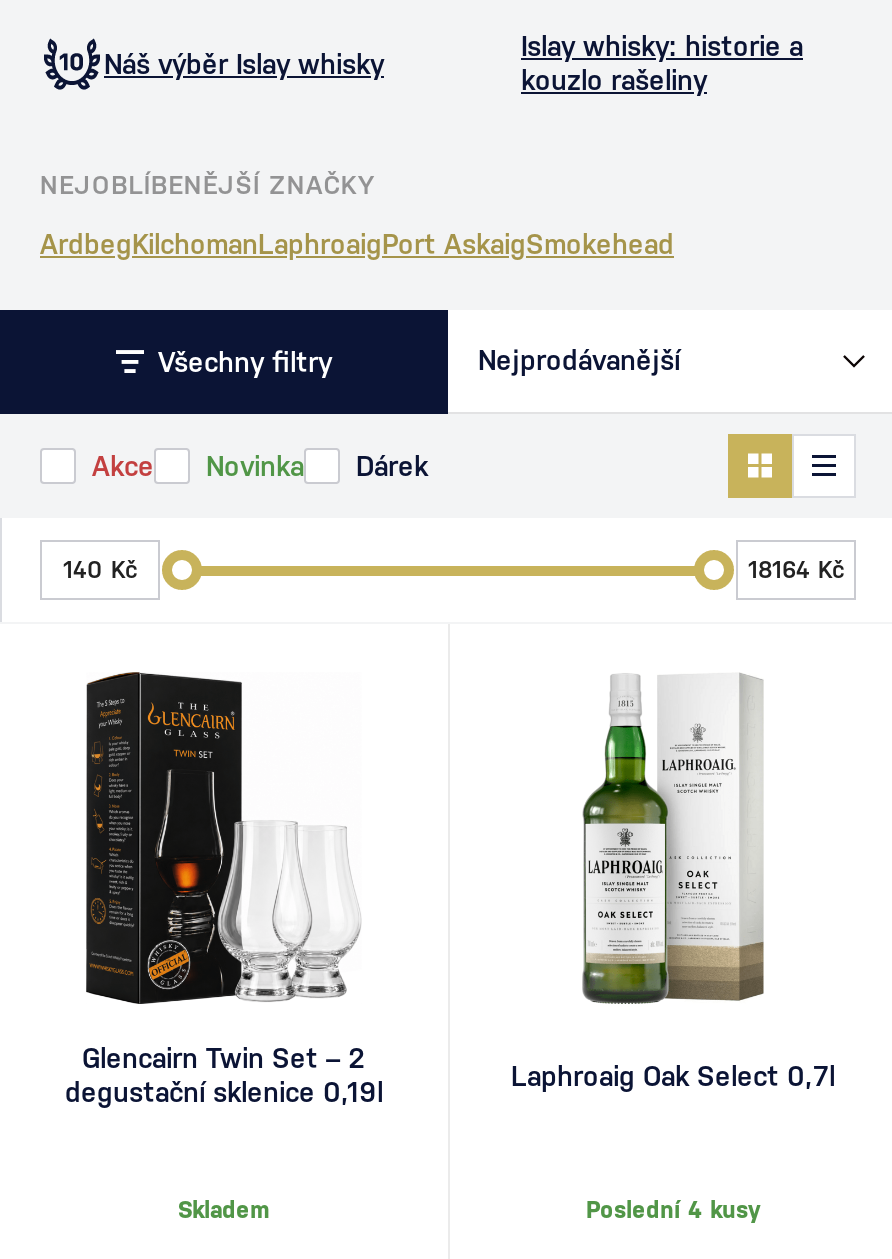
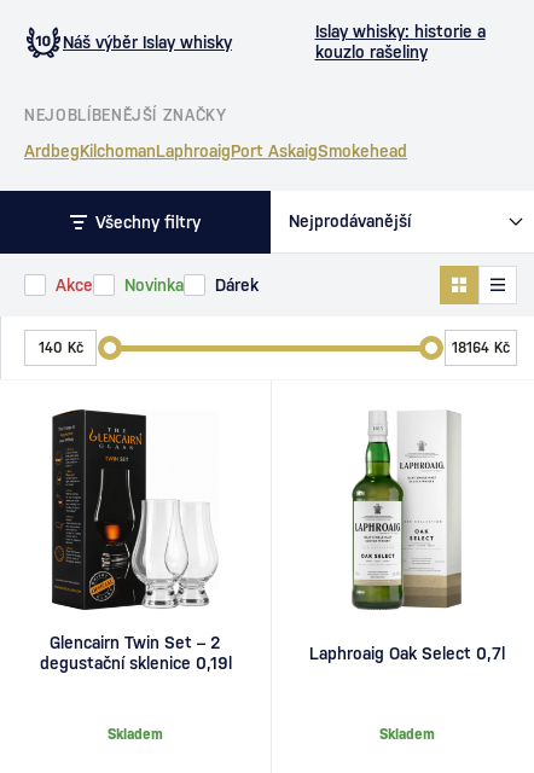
[586,1196,760,1224] Poslední 4 kusy -> [379,726,434,743] Skladem

